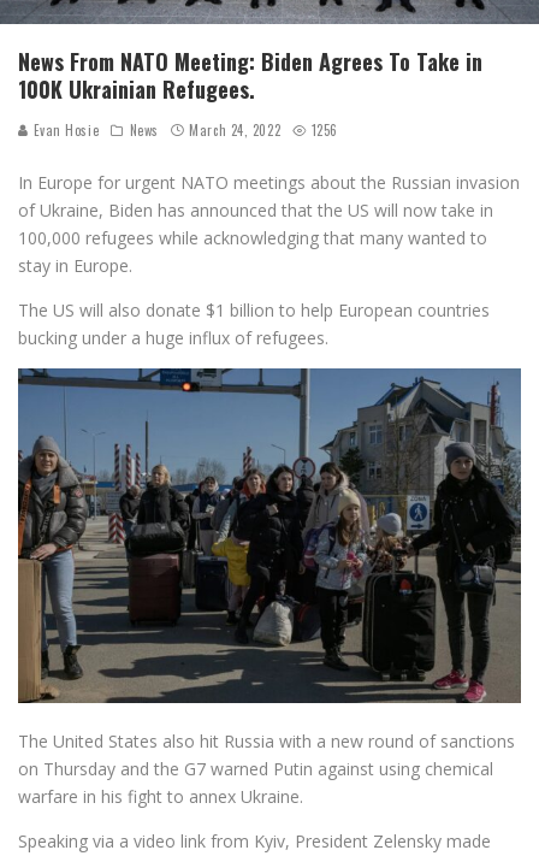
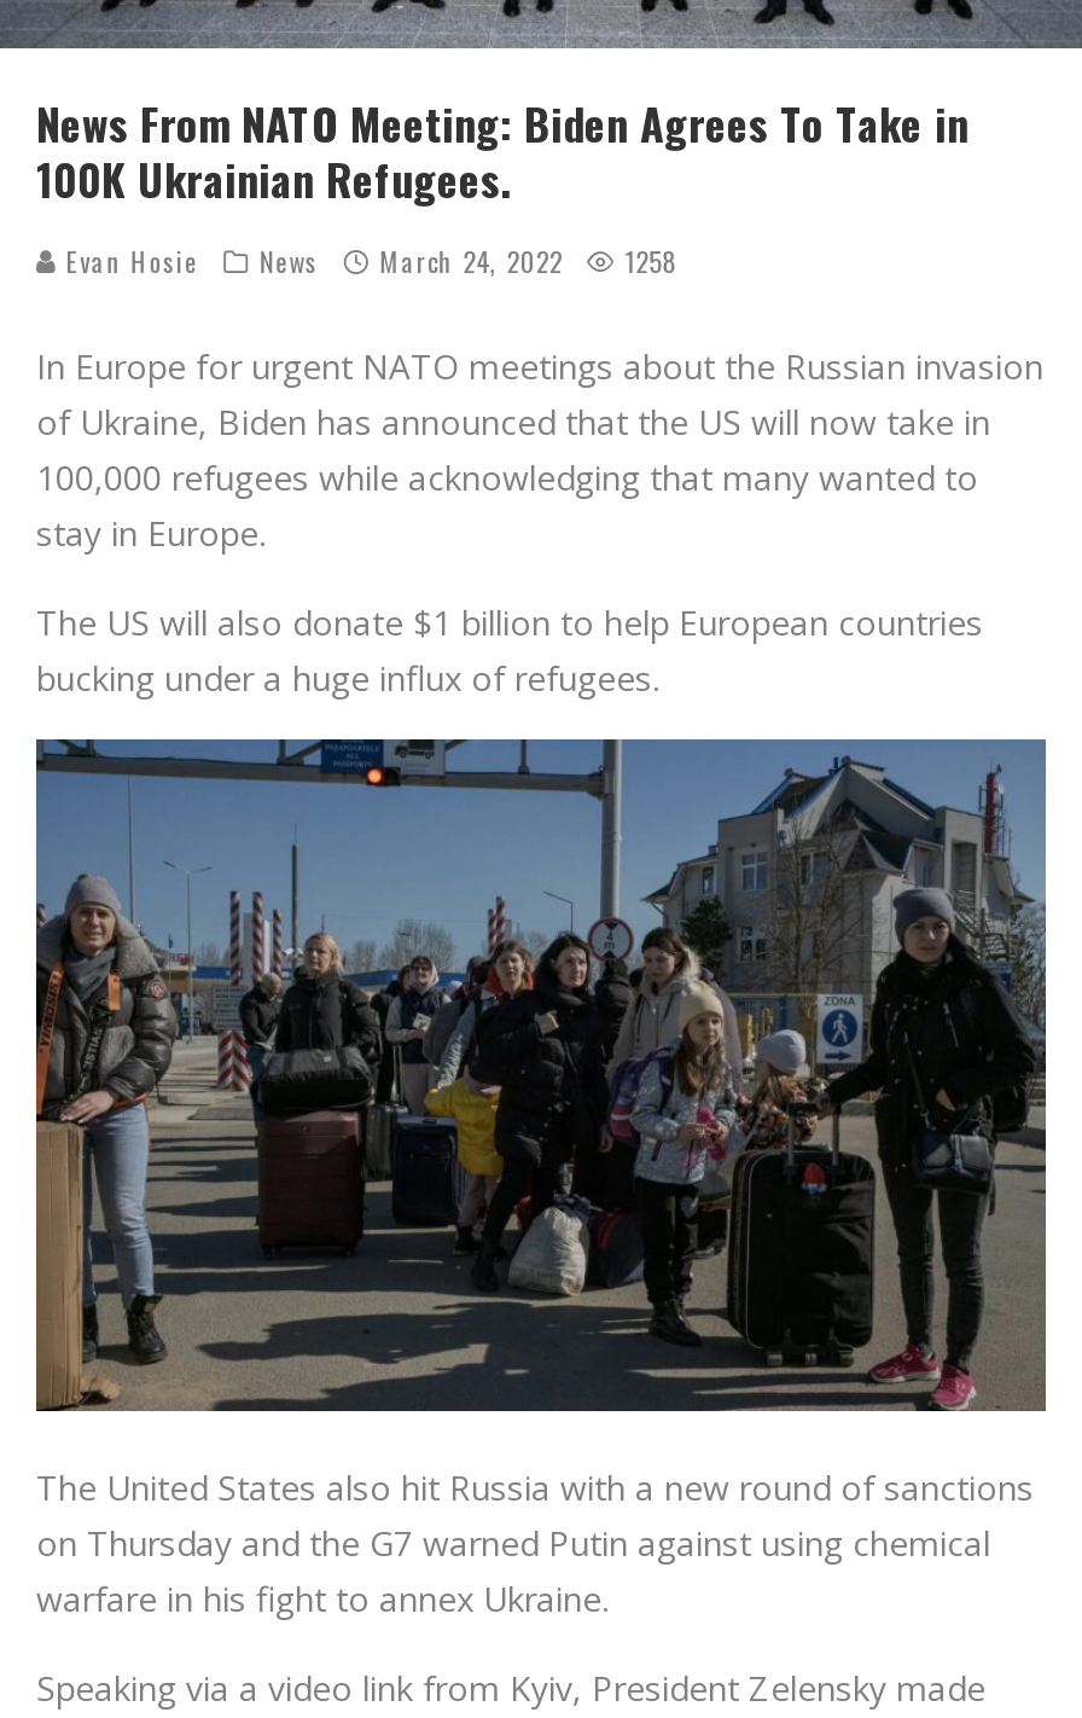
[29,120,338,139] Evan Hosie News March 24, 2022 1256 -> [58,241,678,279] Evan Hosie News March 24, 2022 1258

